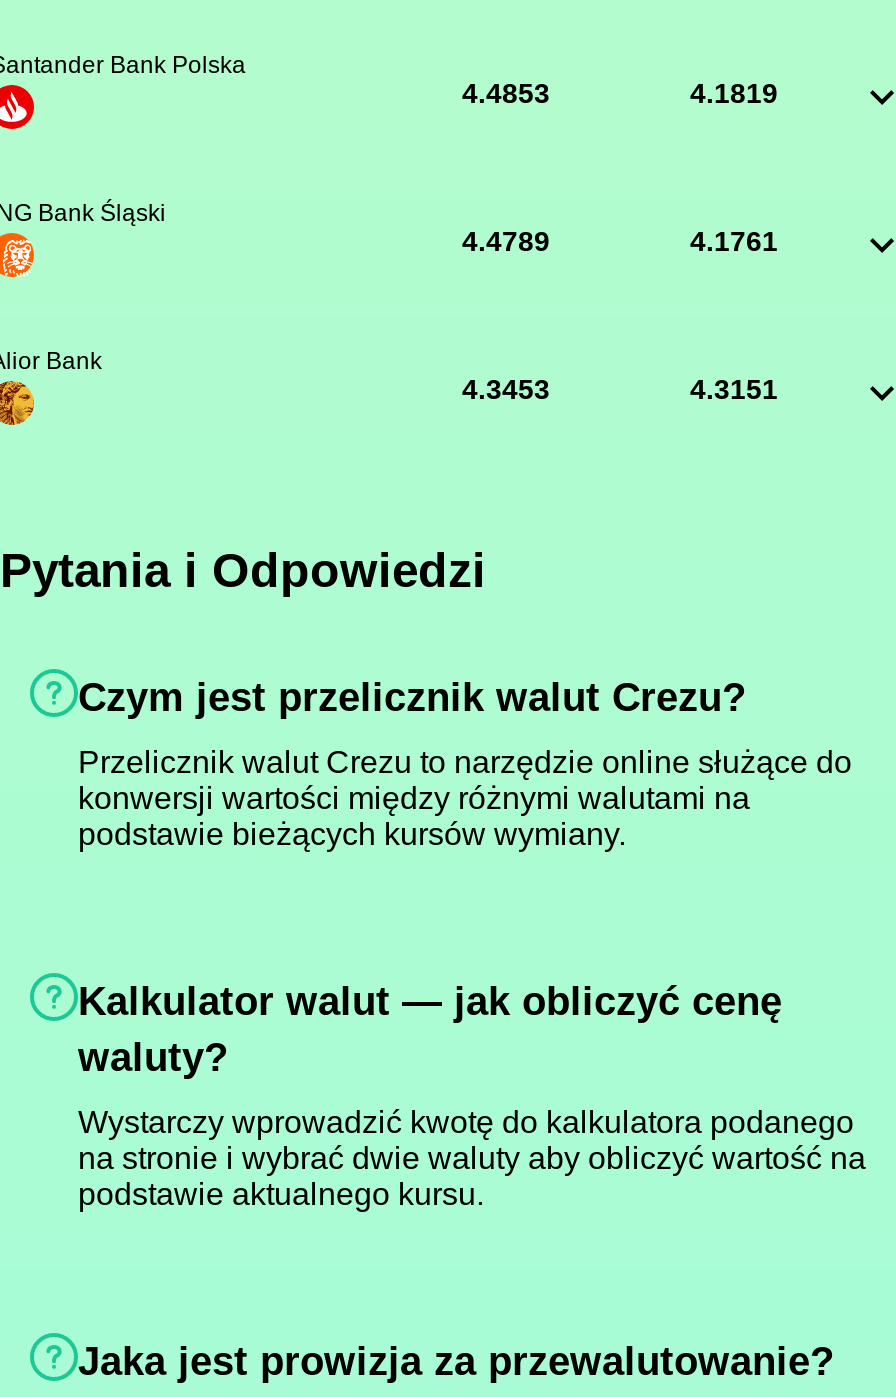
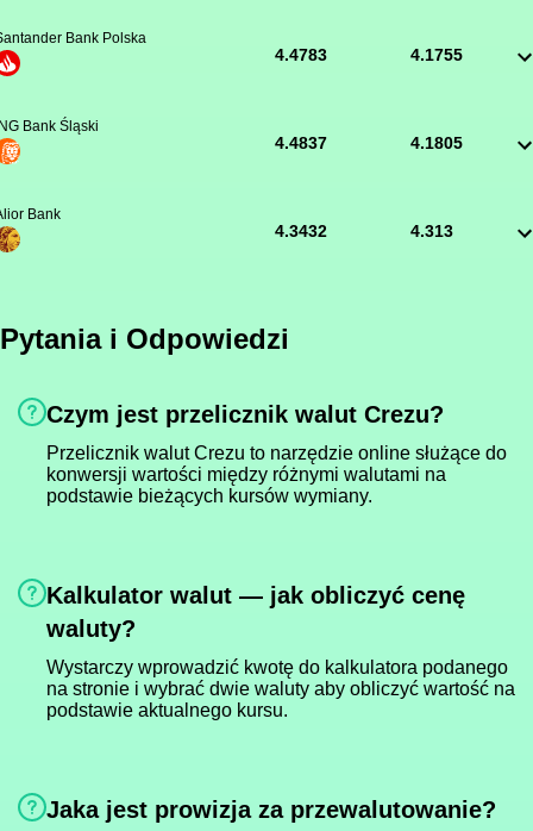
[462,77,550,109] 4.4853 -> [275,45,327,64] 4.4783
[690,77,778,109] 4.1819 -> [410,45,463,64] 4.1755
[462,225,550,257] 4.4789 -> [275,133,327,152] 4.4837
[690,225,778,257] 4.1761 -> [410,133,463,152] 4.1805
[462,373,550,405] 4.3453 -> [275,221,327,240] 4.3432
[690,373,778,405] 4.3151 -> [410,221,453,240] 4.313

